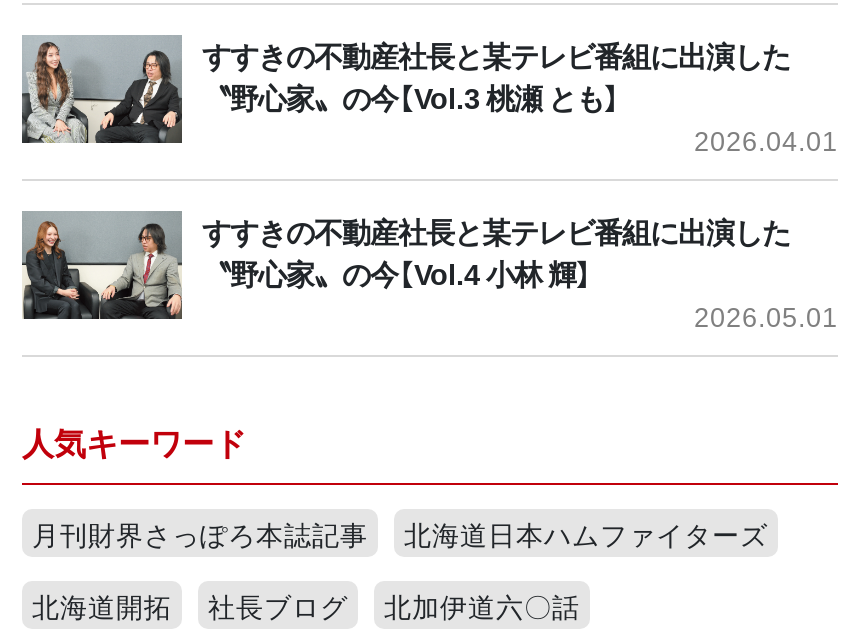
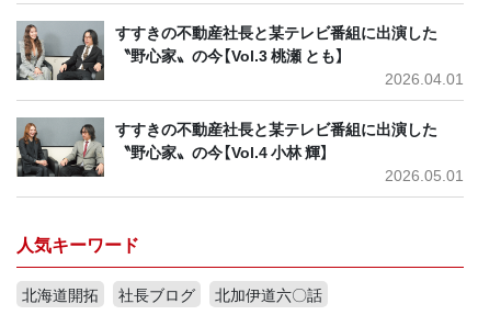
[32,512,768,552] 月刊財界さっぽろ本誌記事 | 北海道日本ハムファイターズ -> none

